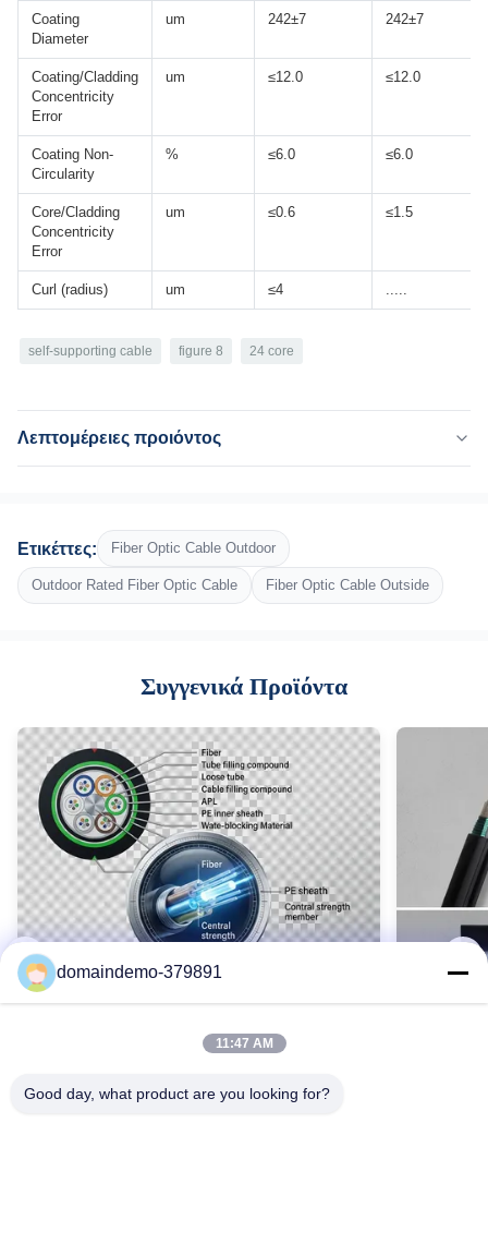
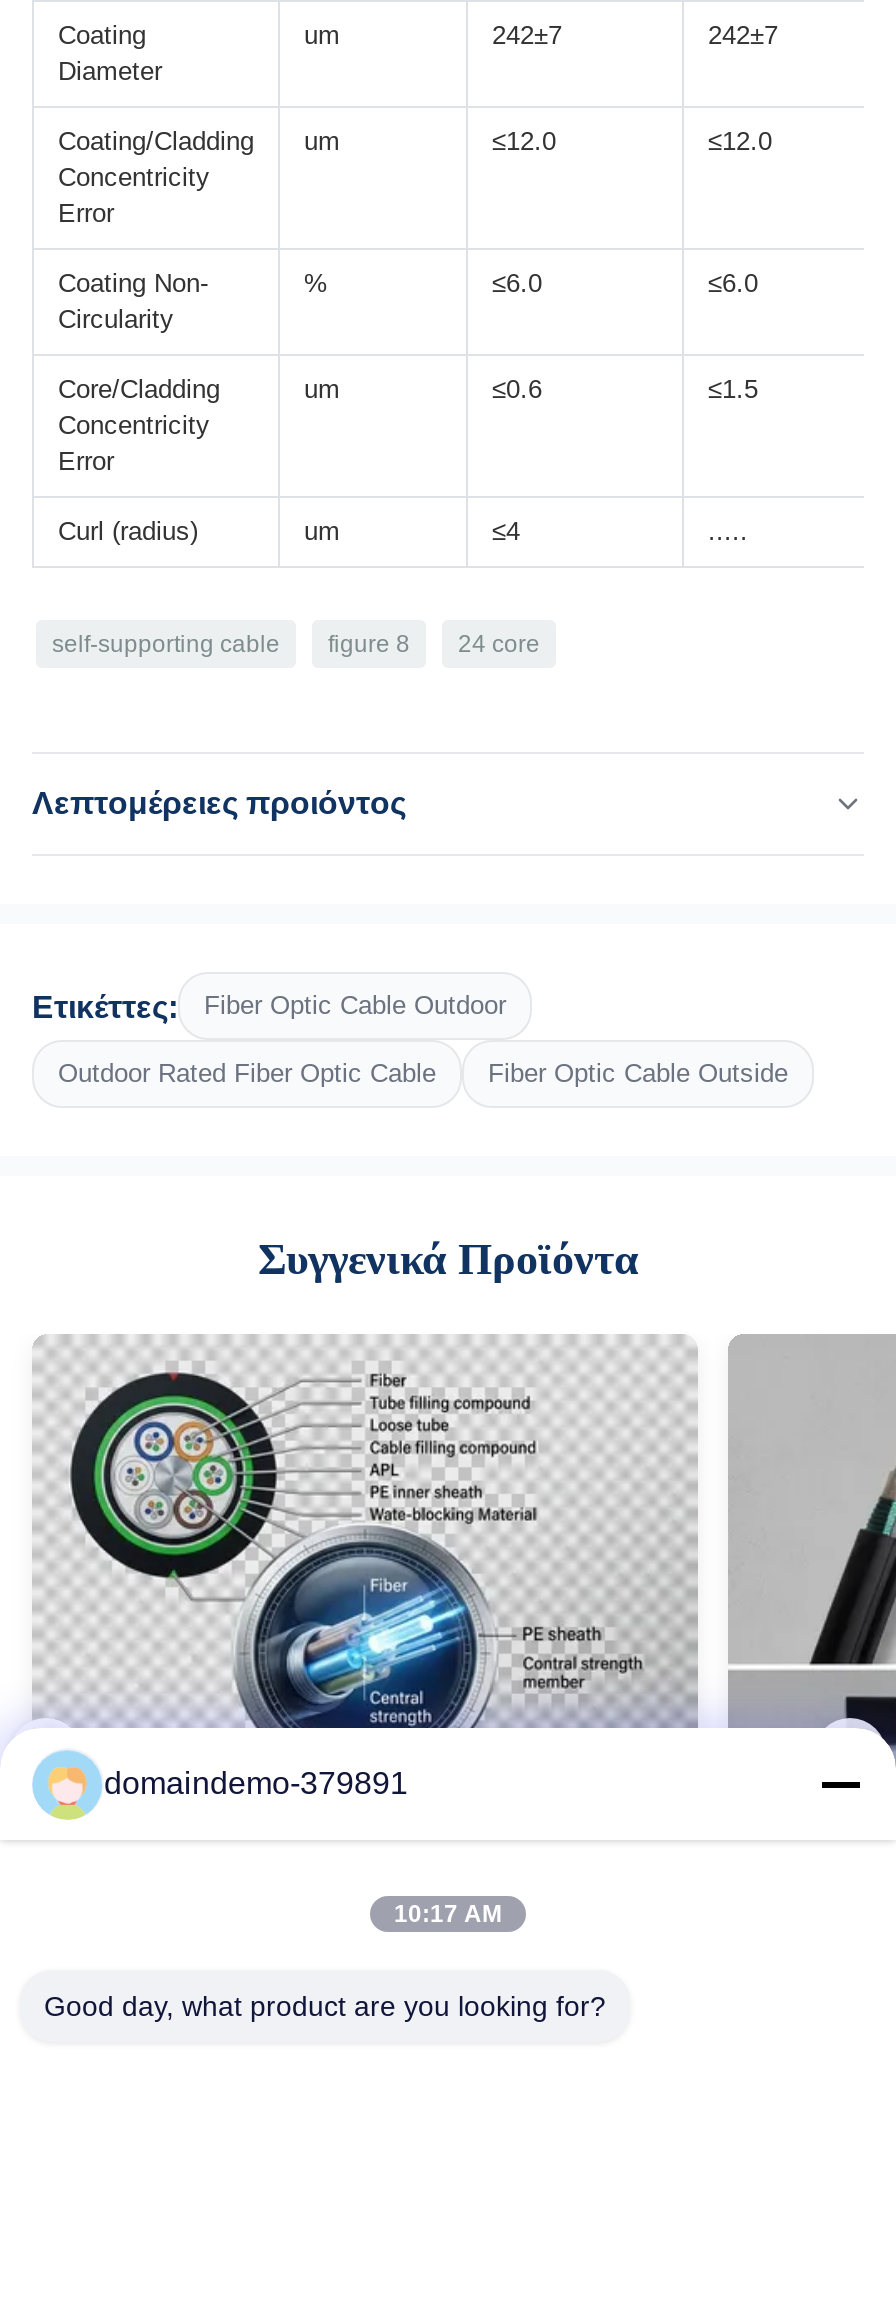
[215,1036,273,1051] 11:47 AM -> [394,1900,502,1928] 10:17 AM

